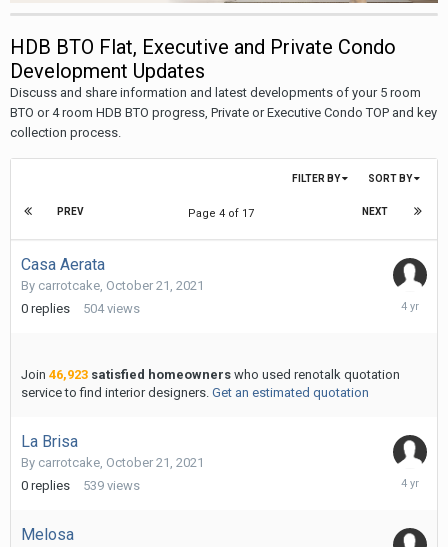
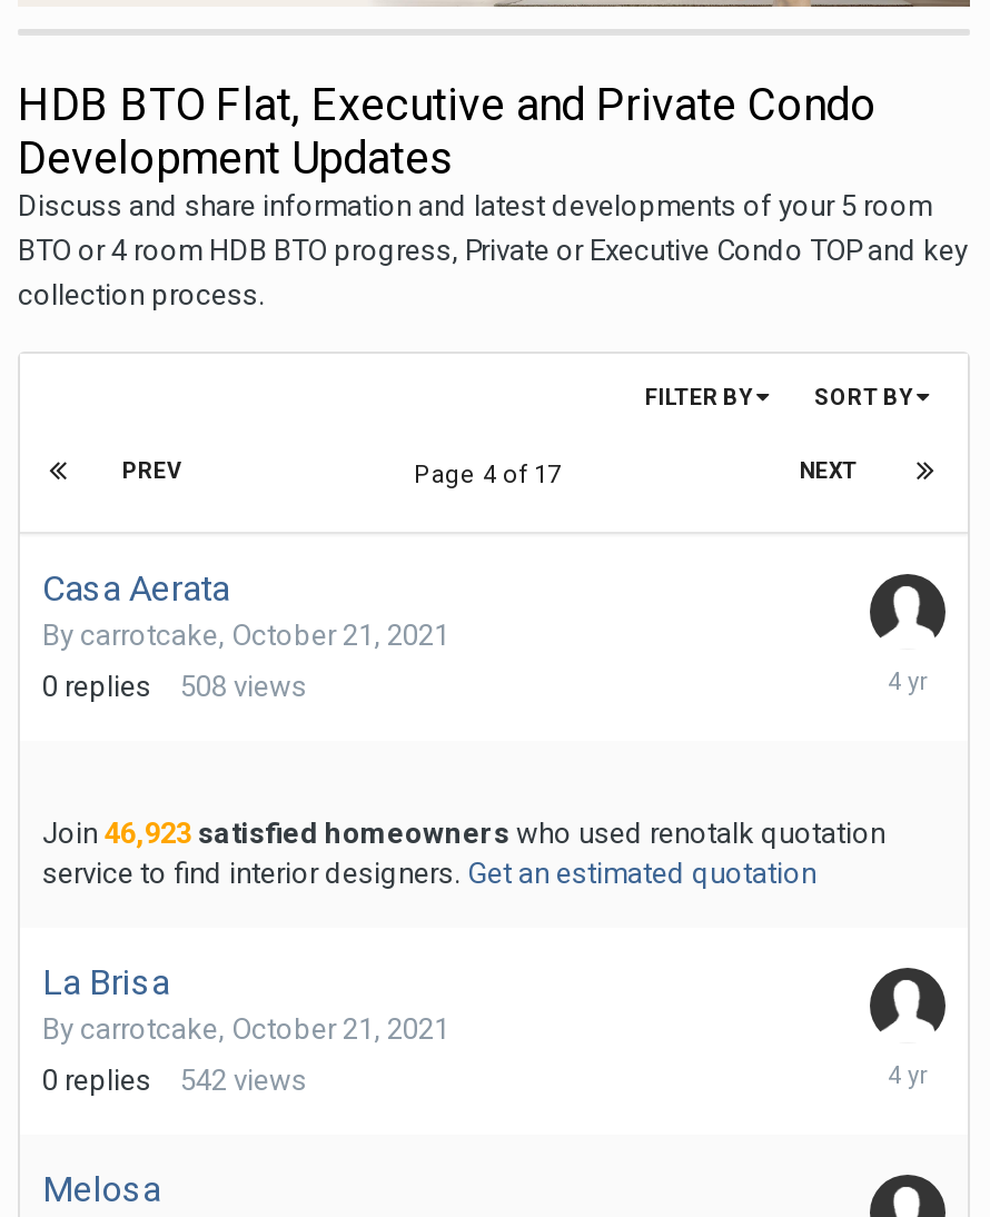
[21,301,140,316] 0 replies 504 views -> [42,670,307,703] 0 replies 508 views
[21,478,140,493] 0 replies 539 views -> [42,1064,307,1097] 0 replies 542 views

